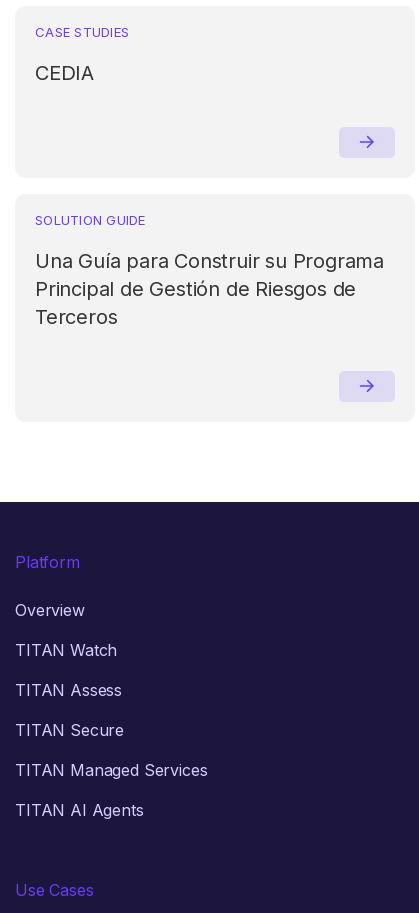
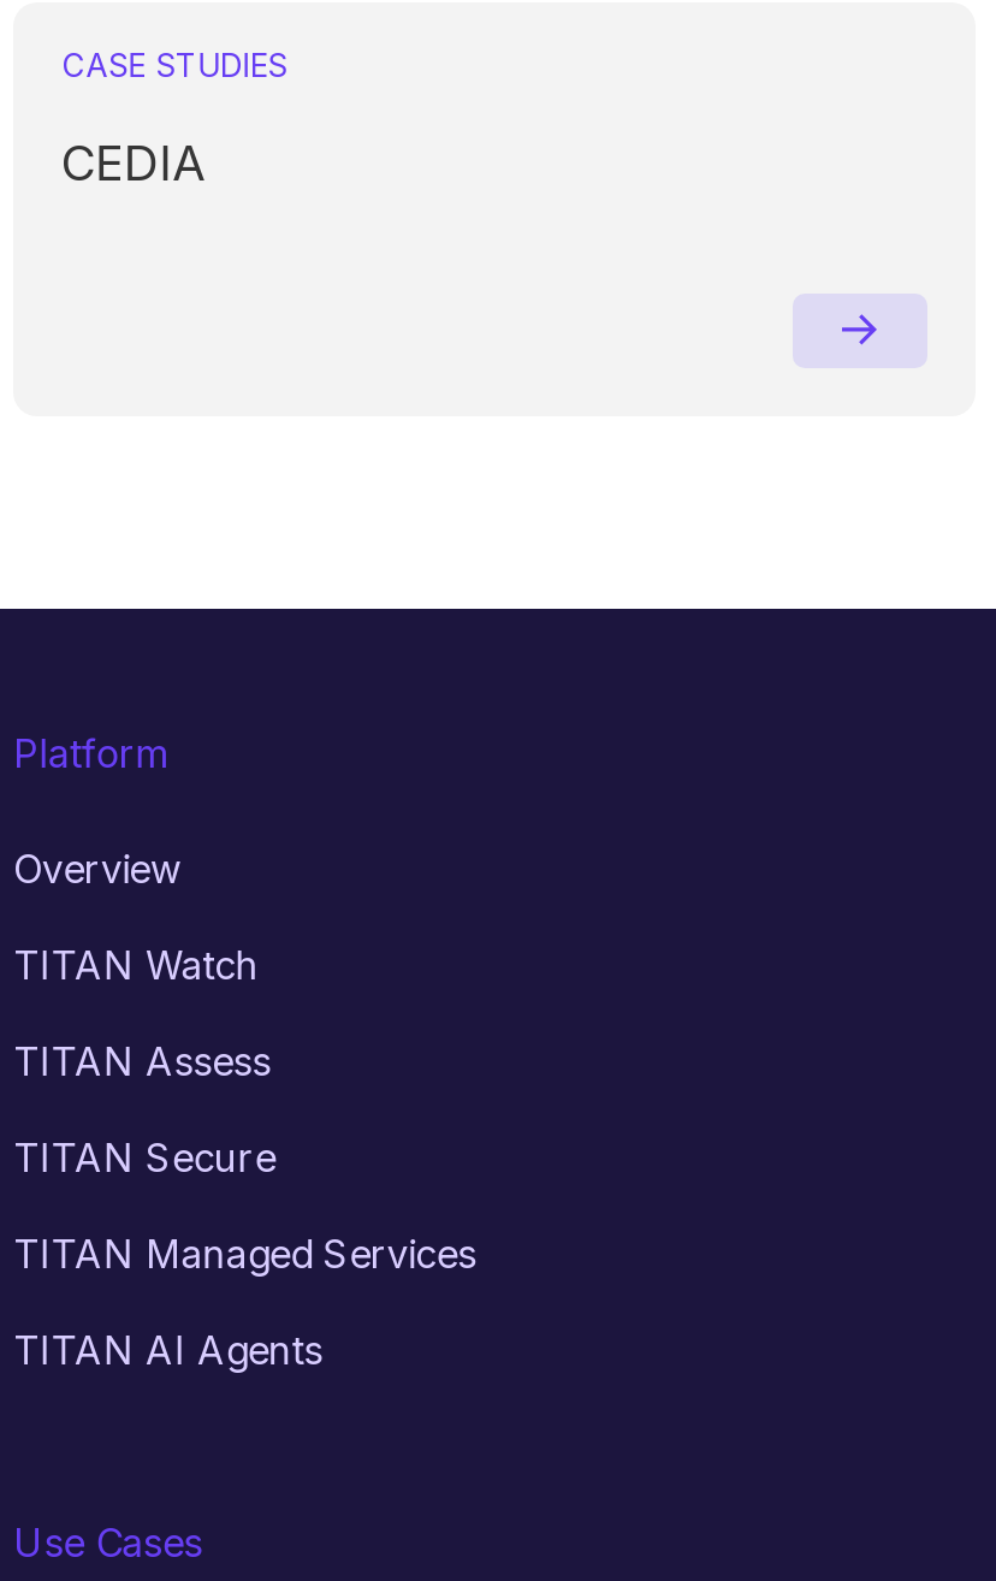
[35,212,384,329] SOLUTION GUIDE | Una Guía para Construir su Programa | Principal de Gestión de Riesgos de | Terceros -> none

